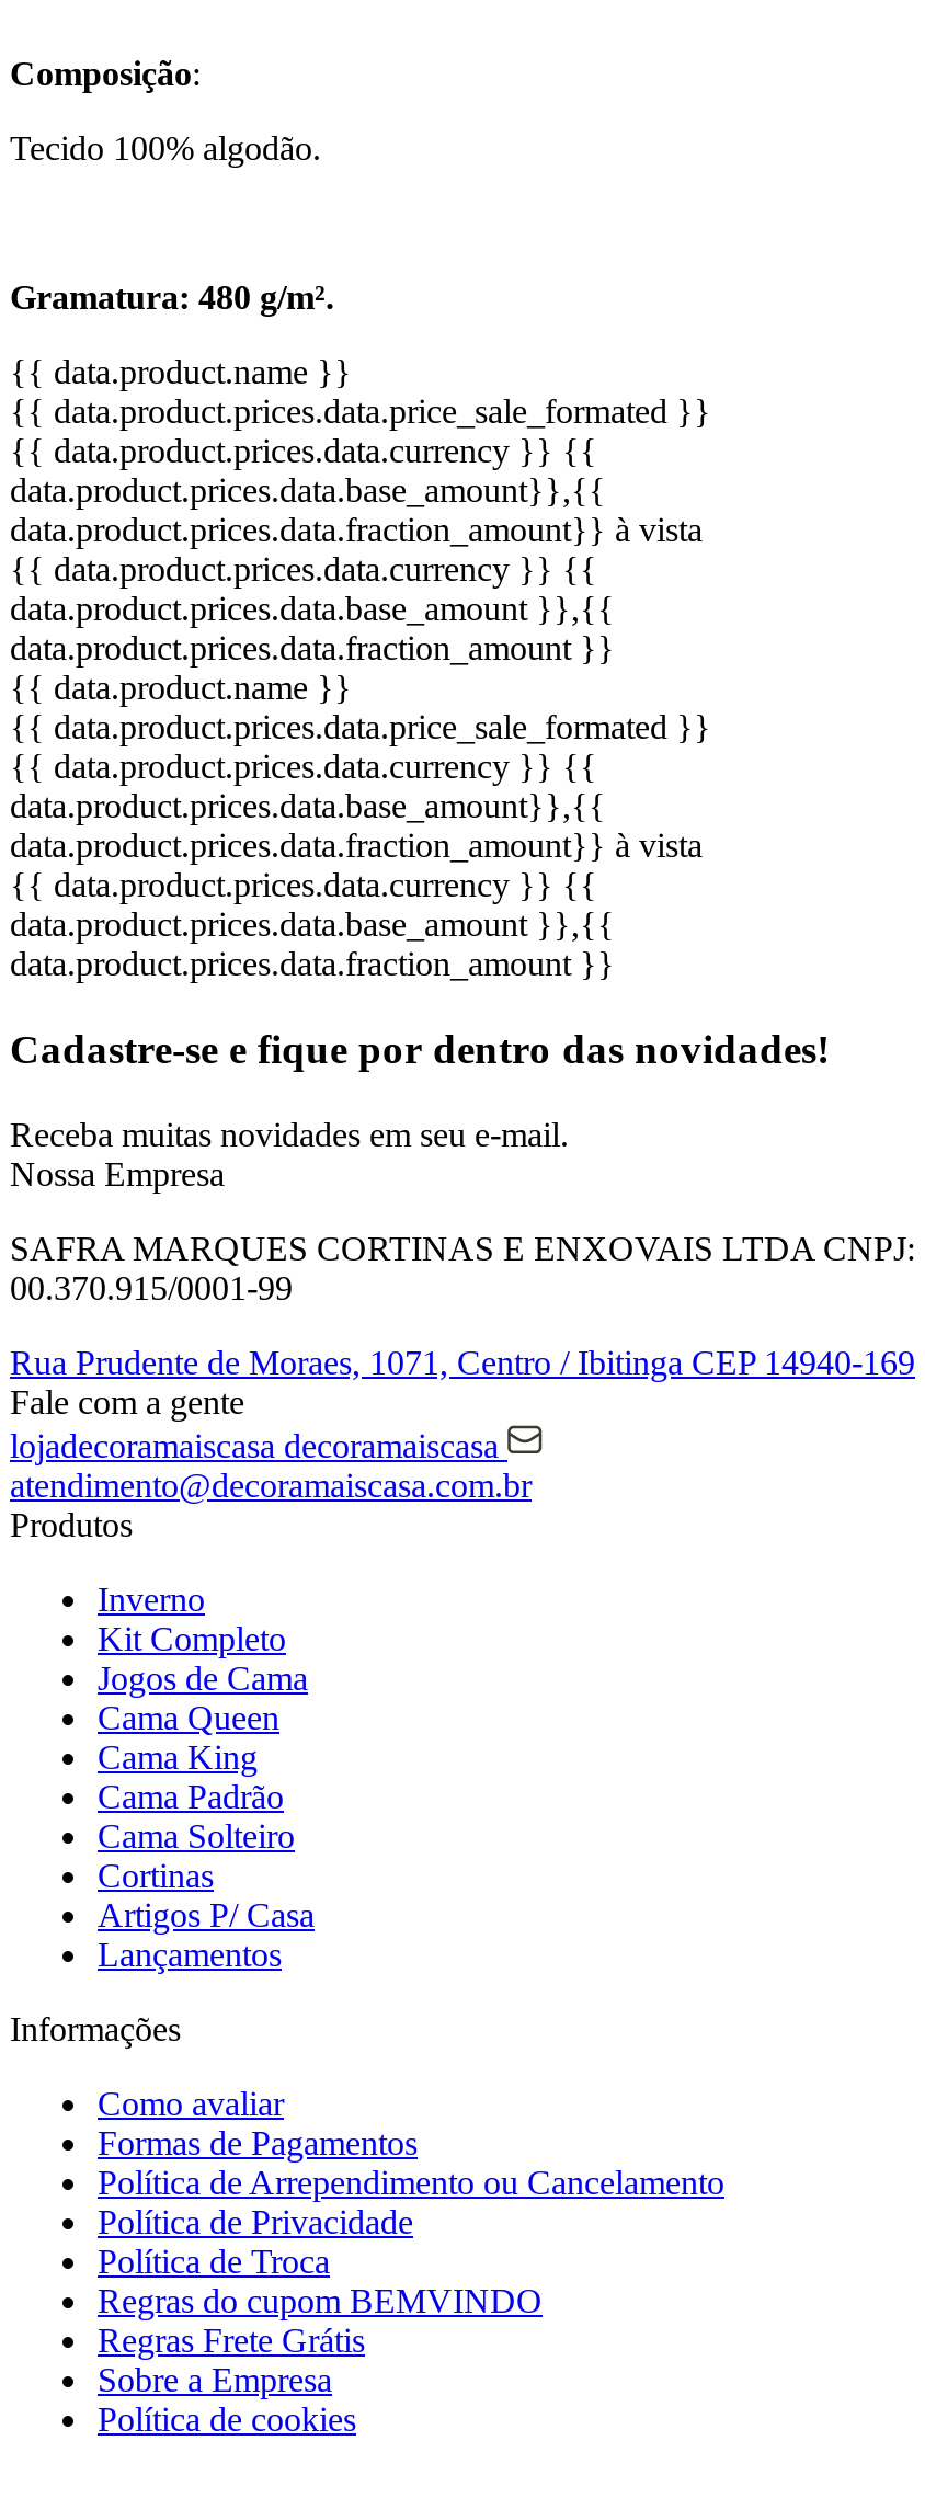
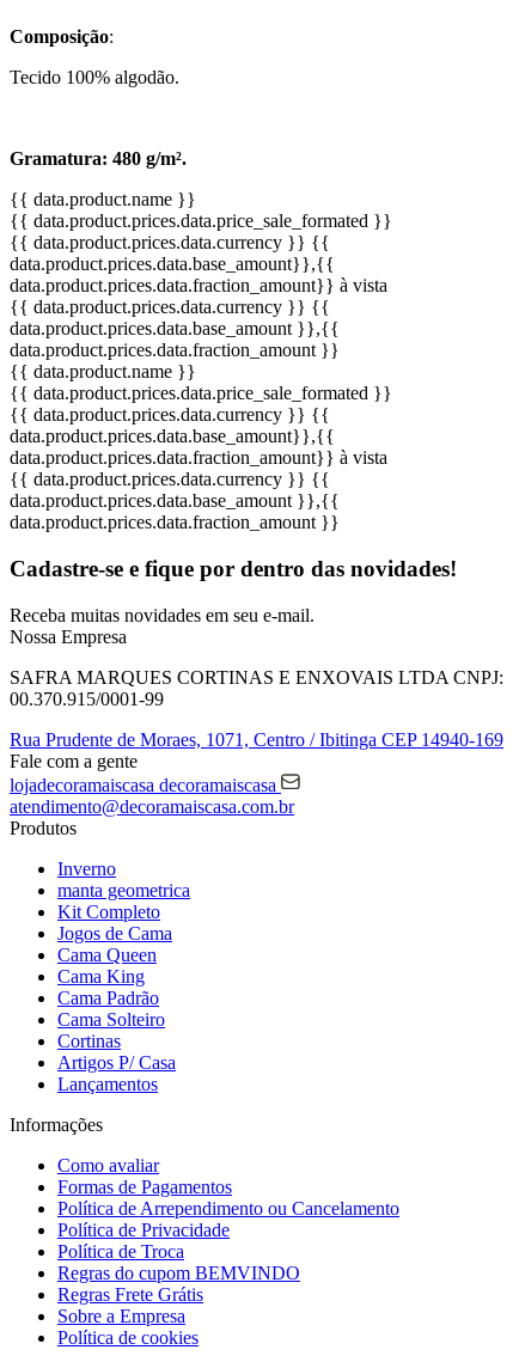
none -> [57,880,190,900] manta geometrica

